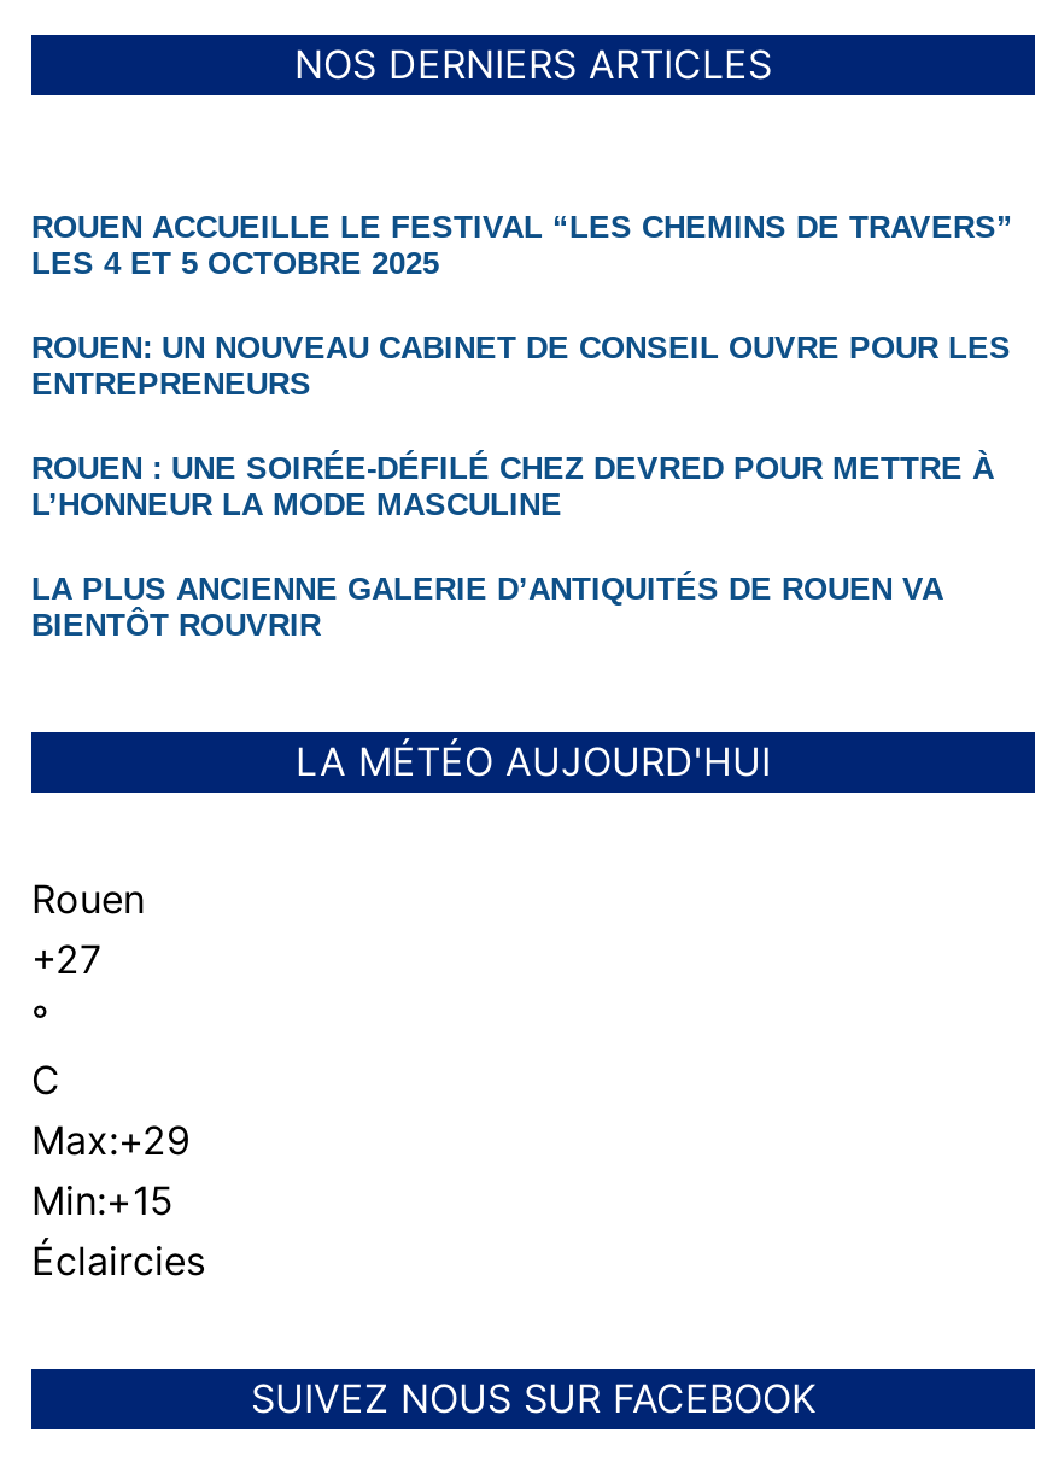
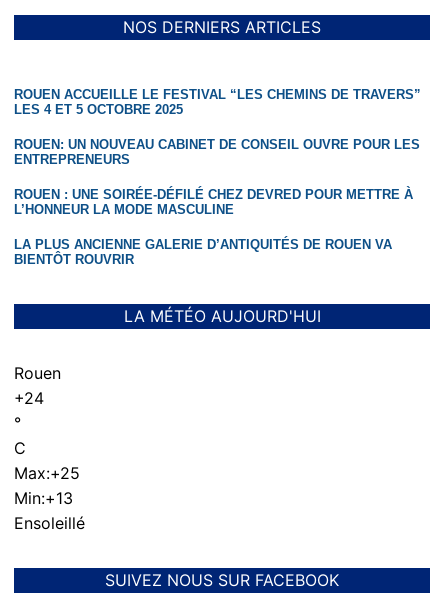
[31,936,101,985] +27 -> [14,388,44,408] +24
[31,1117,205,1286] Max:+29 | Min:+15 | Éclaircies -> [14,463,85,533] Max:+25 | Min:+13 | Ensoleillé

